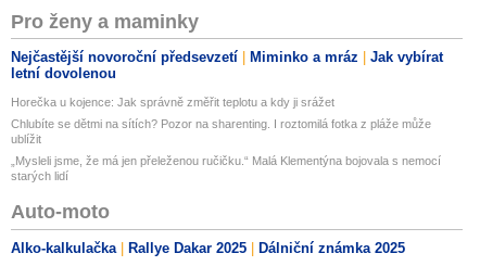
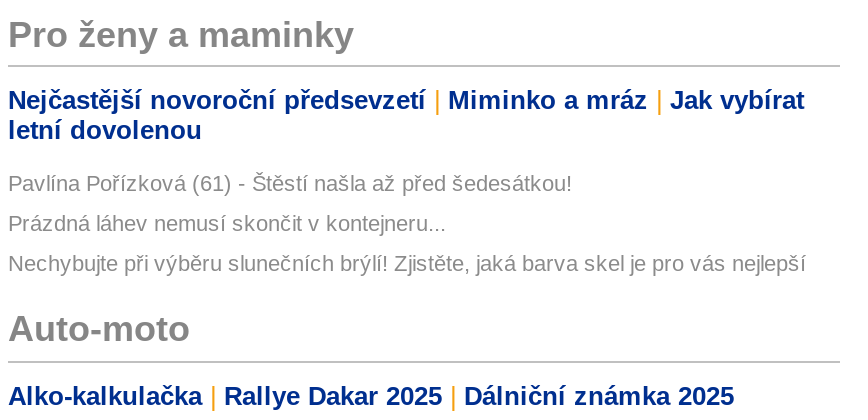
[11,96,334,109] Horečka u kojence: Jak správně změřit teplotu a kdy ji srážet -> [8,172,572,196] Pavlína Pořízková (61) - Štěstí našla až před šedesátkou!
[11,118,431,146] Chlubíte se dětmi na sítích? Pozor na sharenting. I roztomilá fotka z pláže může | ublížit -> [8,212,446,236] Prázdná láhev nemusí skončit v kontejneru...
[11,155,441,183] „Mysleli jsme, že má jen přeleženou ručičku.“ Malá Klementýna bojovala s nemocí | starých lidí -> [8,252,806,276] Nechybujte při výběru slunečních brýlí! Zjistěte, jaká barva skel je pro vás nejlepší

